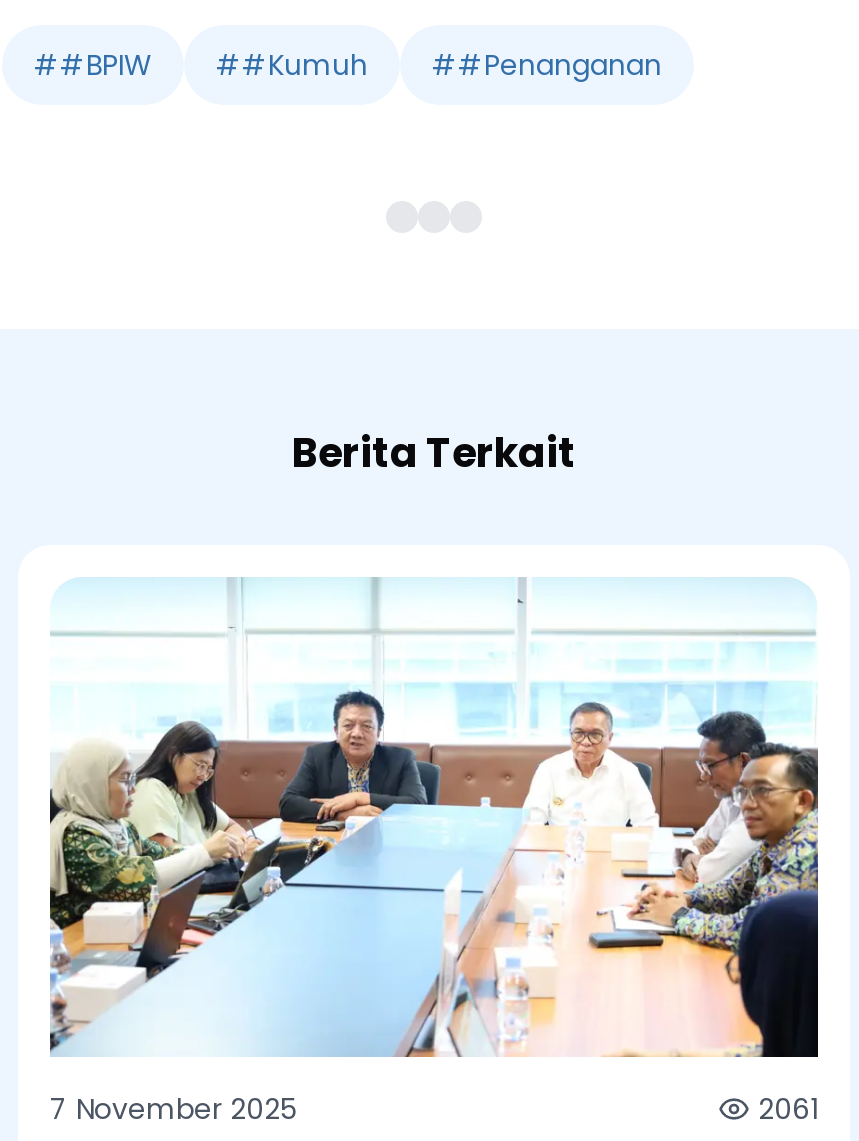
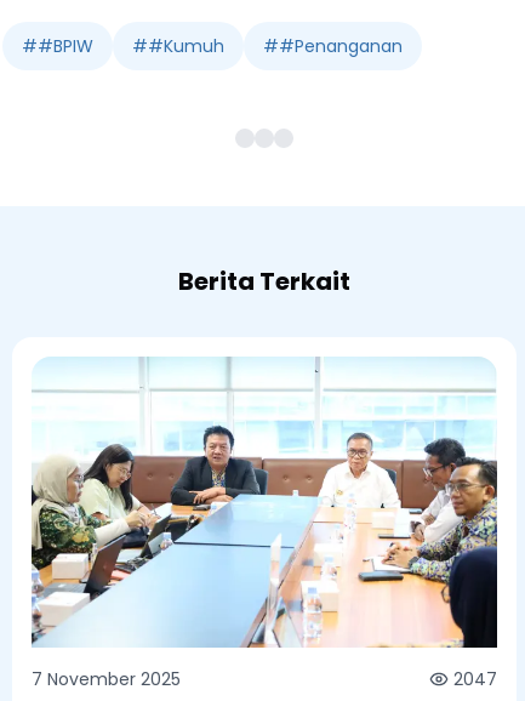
[758,1088,818,1128] 2061 -> [453,667,497,691] 2047

